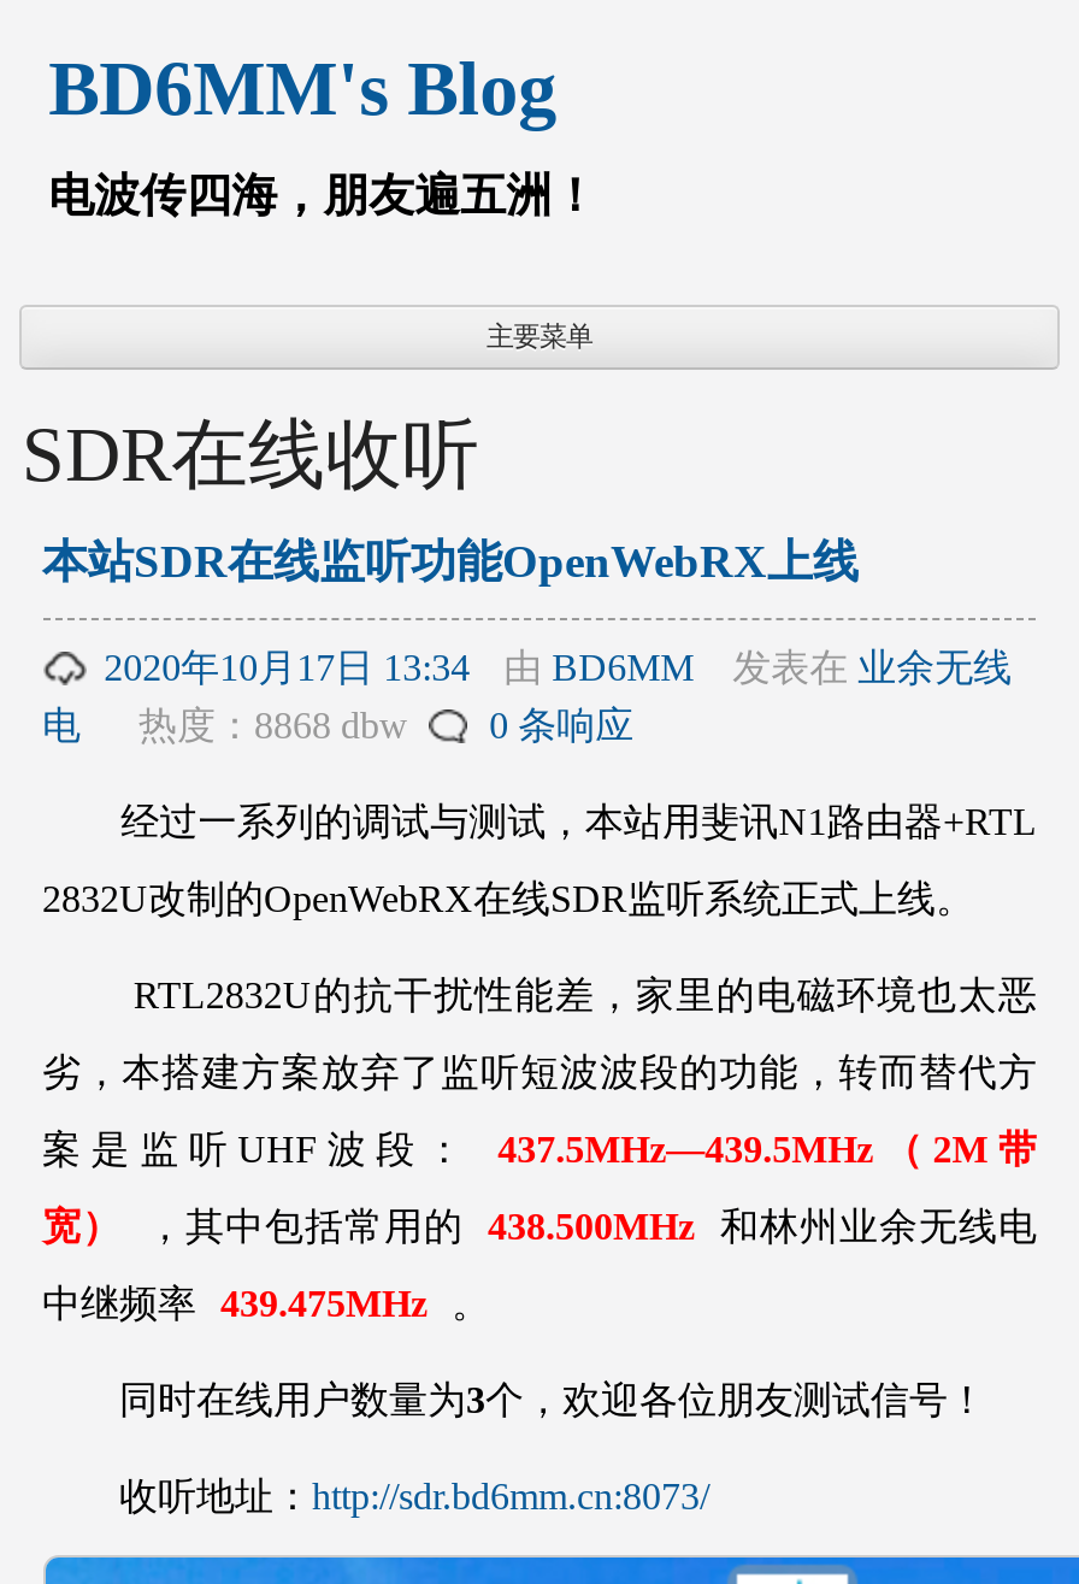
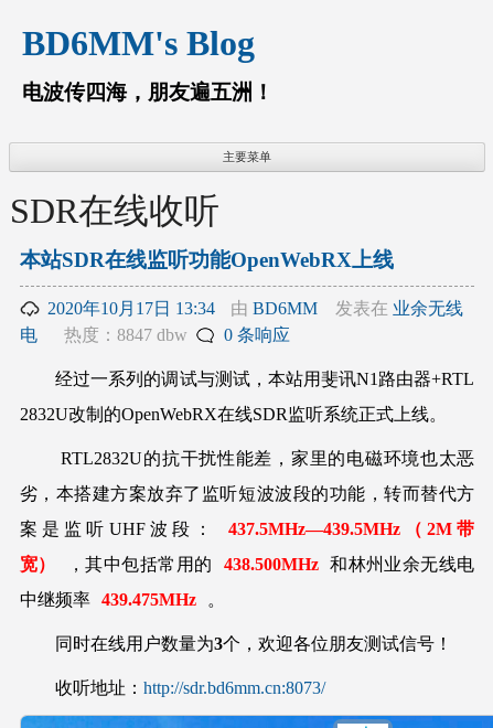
[42,705,634,746] 电 热度：8868 dbw 0 条响应 -> [19,325,290,344] 电 热度：8847 dbw 0 条响应

